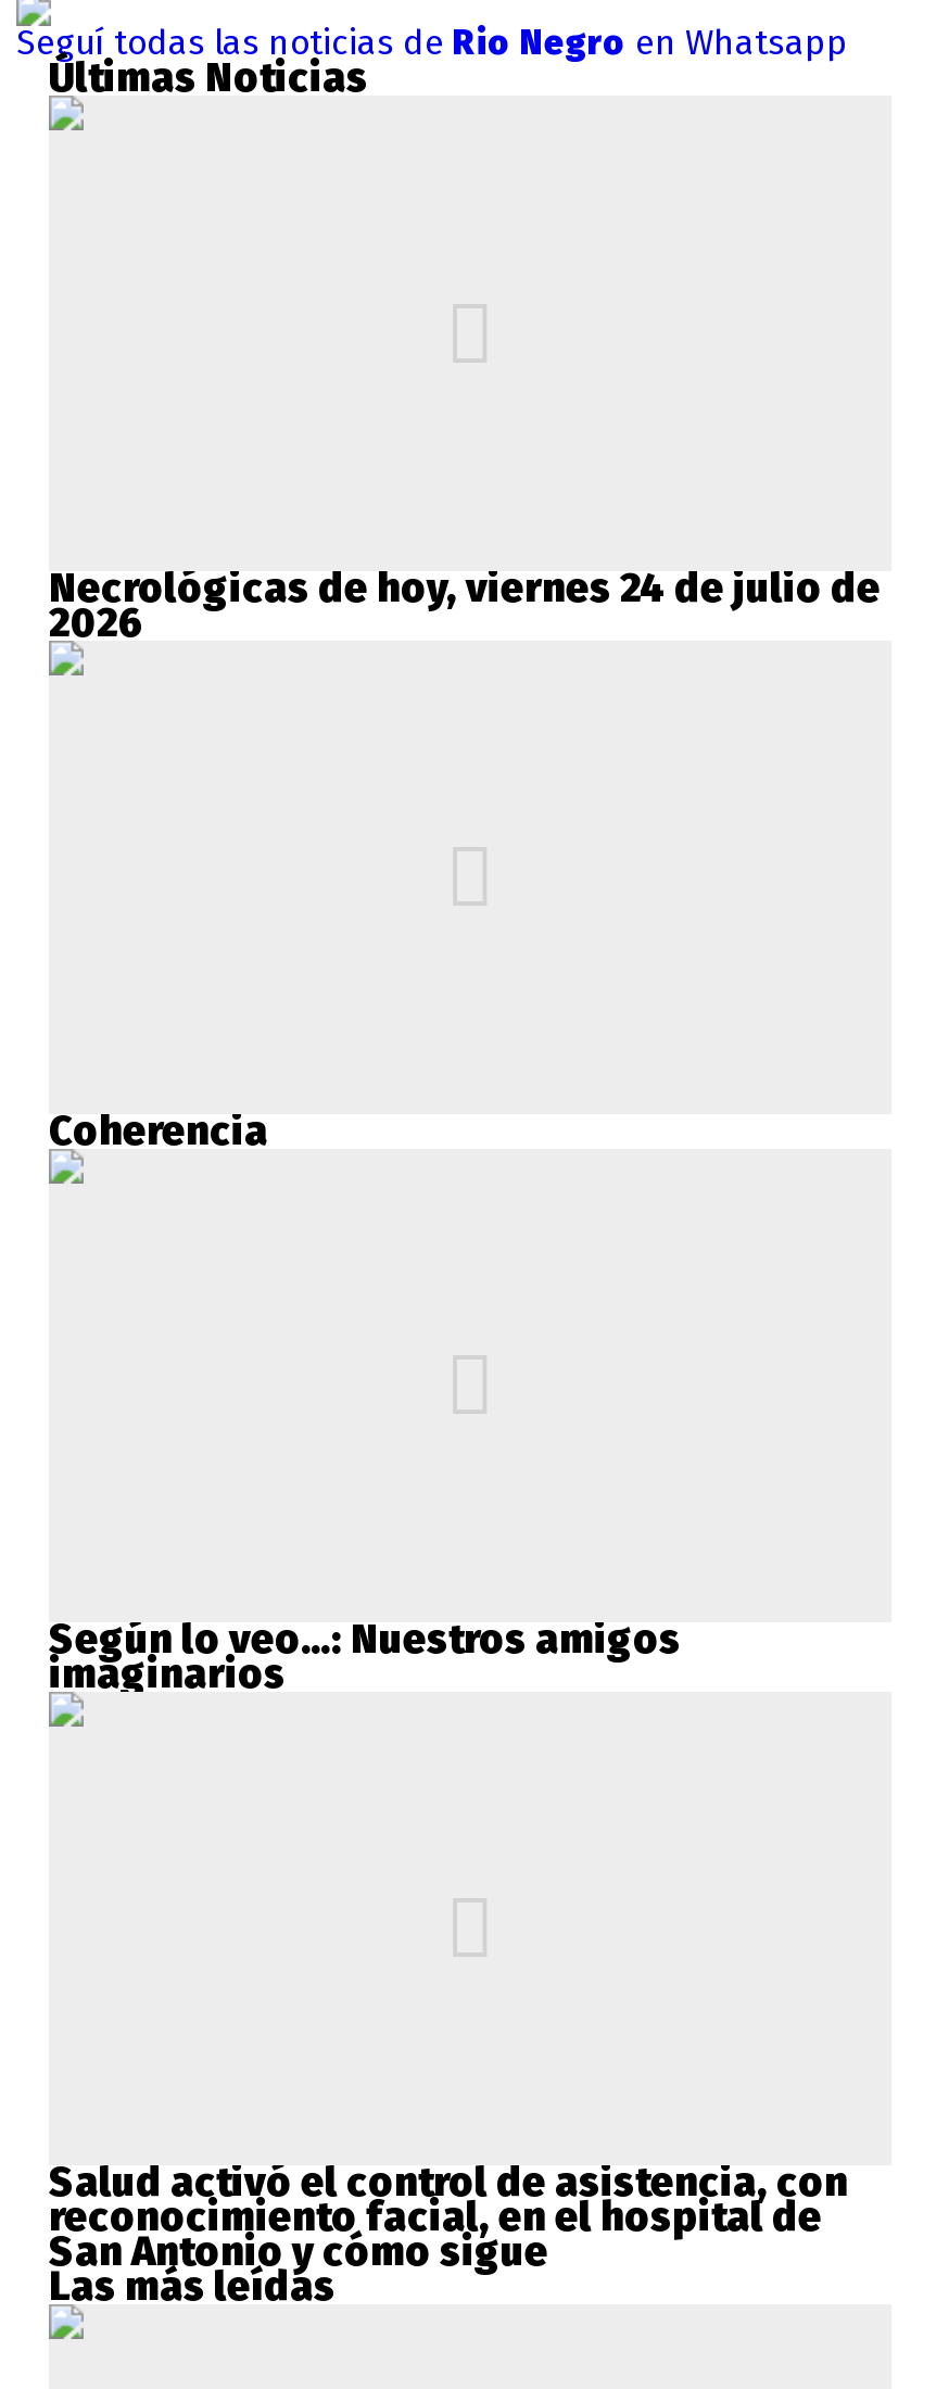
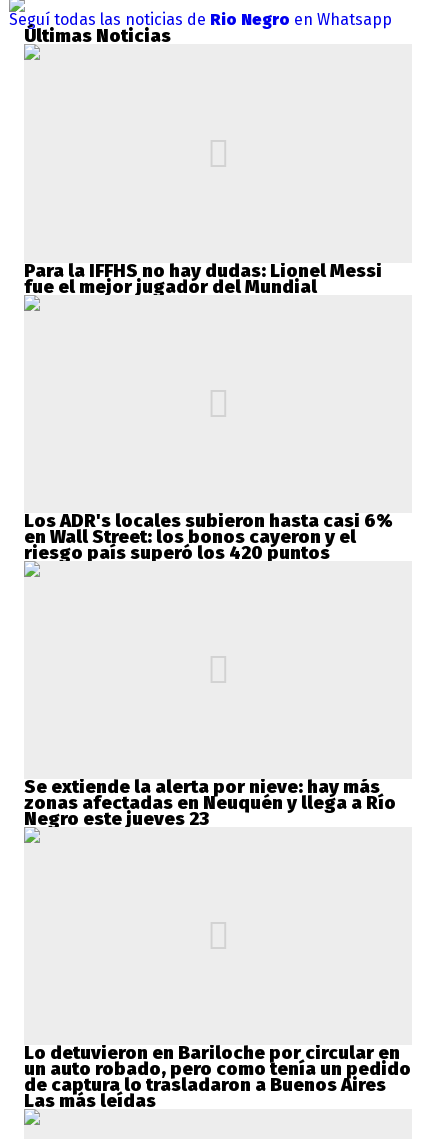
[49,564,881,646] Necrológicas de hoy, viernes 24 de julio de | 2026 -> [24,260,382,298] Para la IFFHS no hay dudas: Lionel Messi | fue el mejor jugador del Mundial
[49,1107,268,1155] Coherencia -> [24,510,393,564] Los ADR's locales subieron hasta casi 6% | en Wall Street: los bonos cayeron y el | riesgo país superó los 420 puntos
[49,1616,681,1699] Según lo veo…: Nuestros amigos | imaginarios -> [24,776,396,830] Se extiende la alerta por nieve: hay más | zonas afectadas en Neuquén y llega a Río | Negro este jueves 23
[49,2160,848,2277] Salud activó el control de asistencia, con | reconocimiento facial, en el hospital de | San Antonio y cómo sigue -> [24,1042,411,1096] Lo detuvieron en Bariloche por circular en | un auto robado, pero como tenía un pedido | de captura lo trasladaron a Buenos Aires

